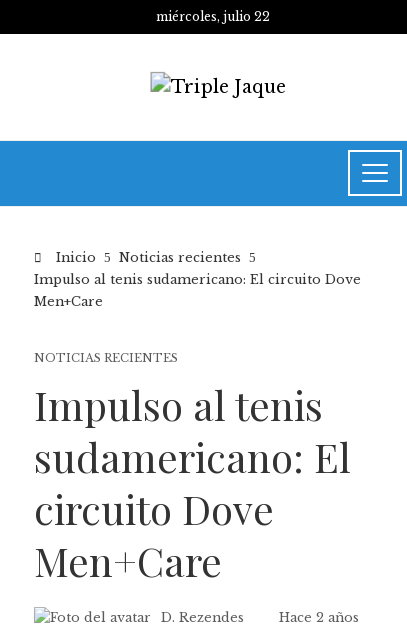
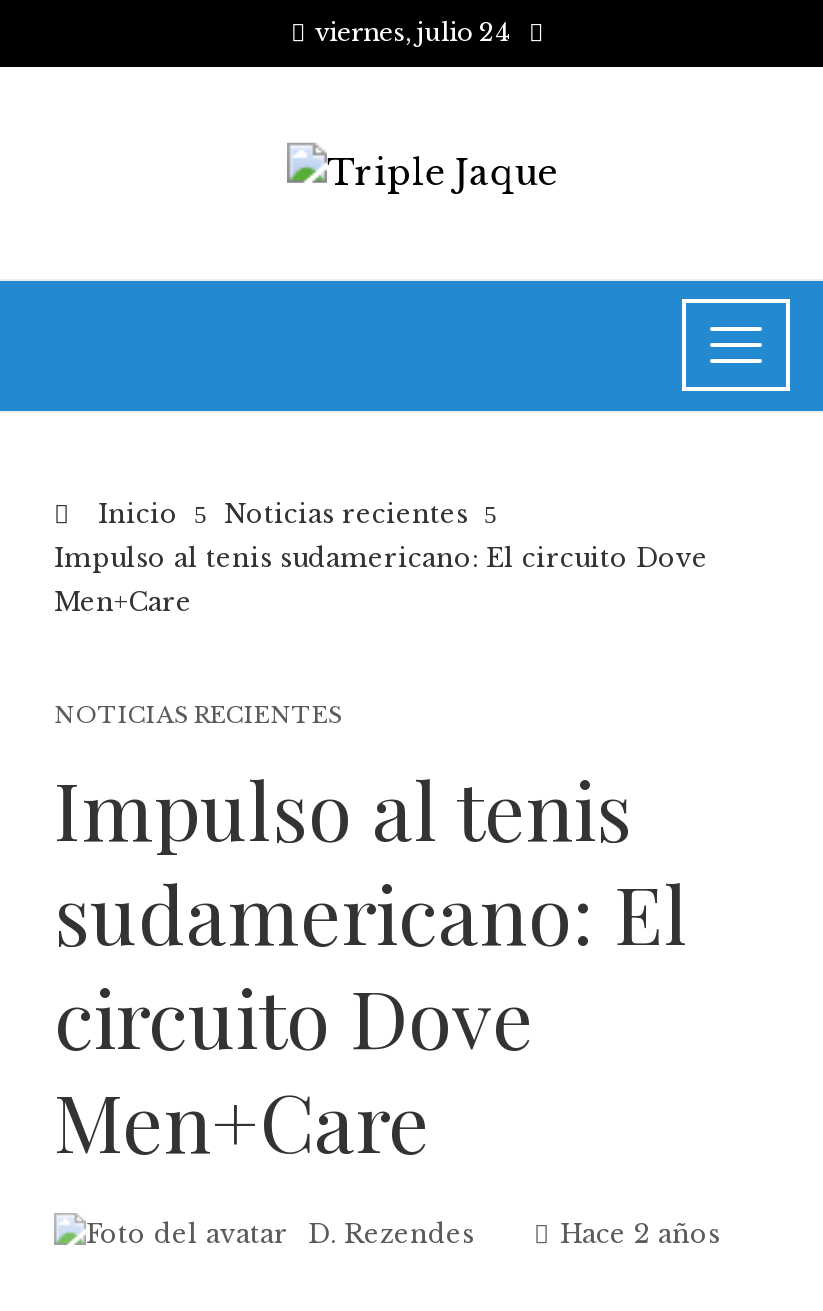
[156,9,270,24] miércoles, julio 22 -> [315,17,509,47] viernes, julio 24

